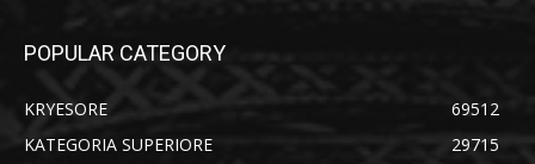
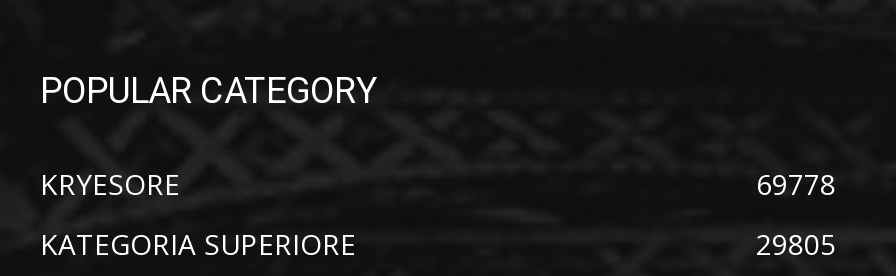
[451,98,499,120] 69512 -> [756,164,836,202] 69778
[451,133,499,156] 29715 -> [756,224,836,262] 29805

